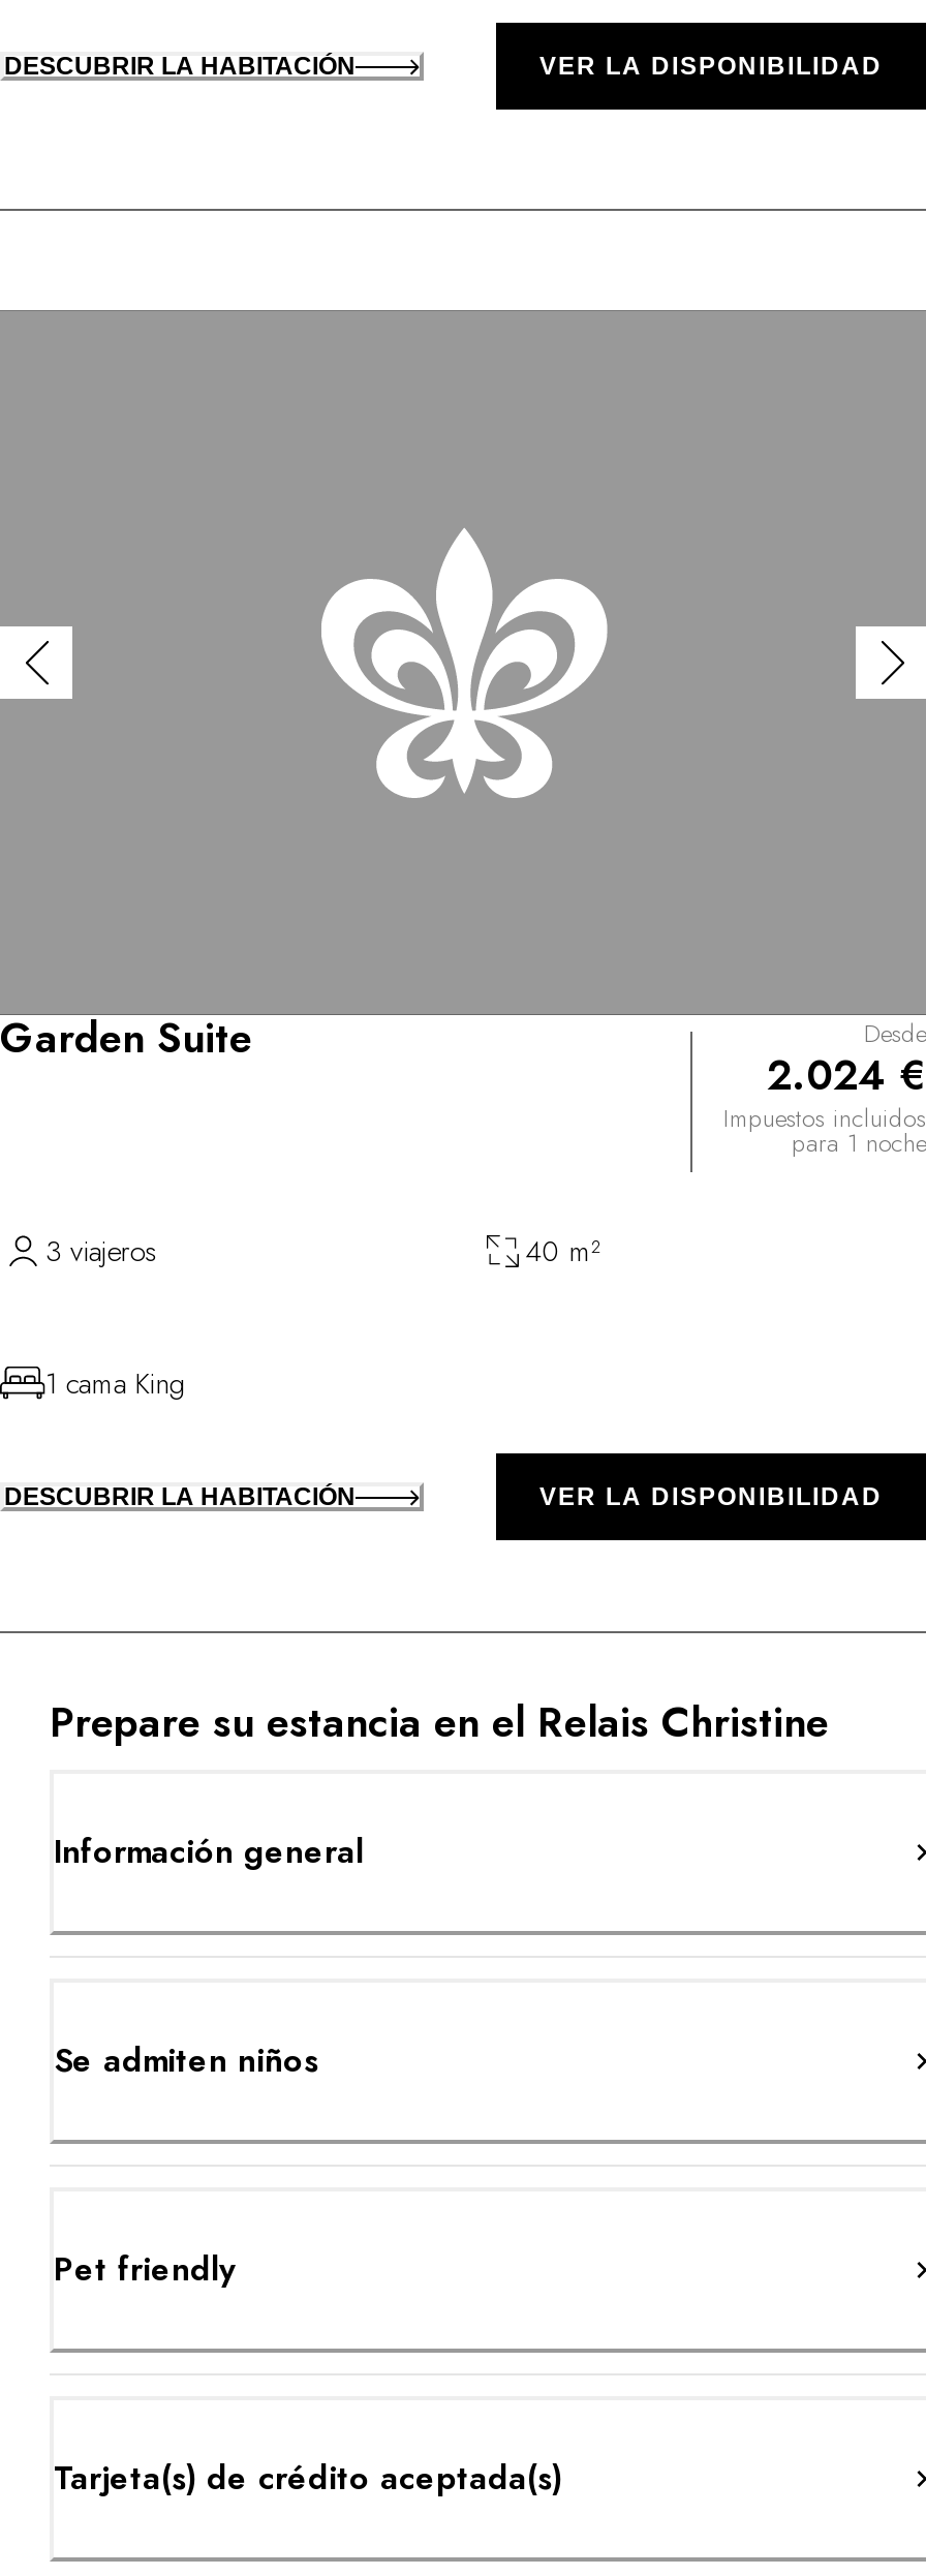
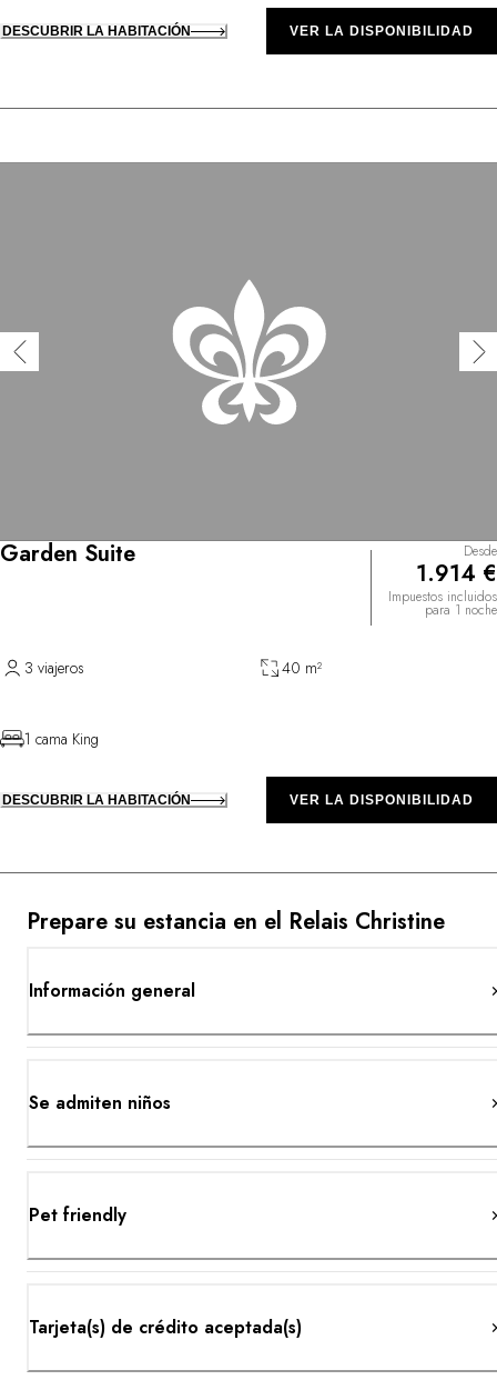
[767,1047,926,1106] 2.024 € -> [416,558,497,590] 1.914 €

